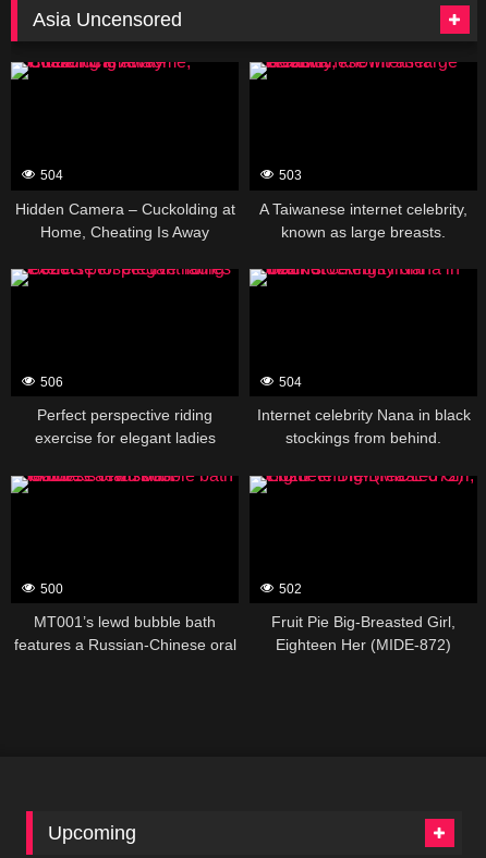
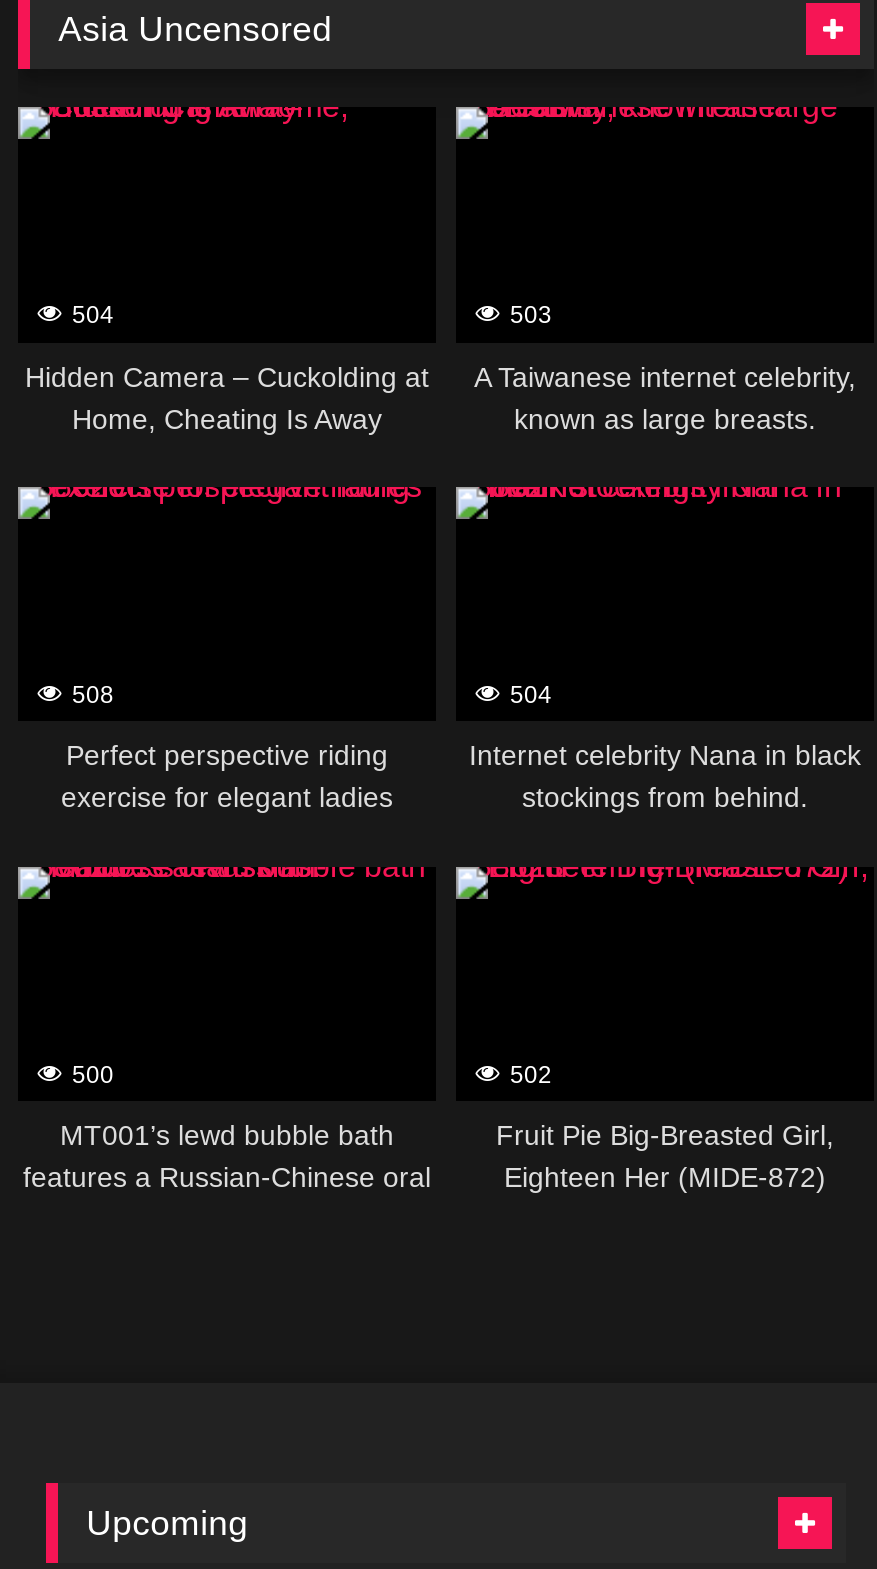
[37,375,63,390] 506 -> [66,681,114,709] 508

